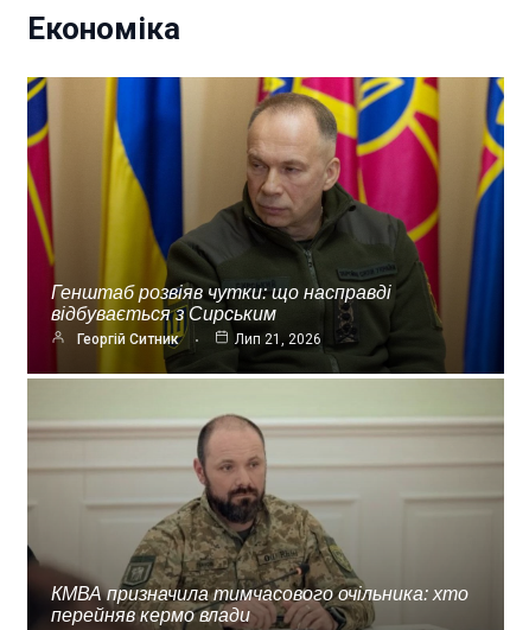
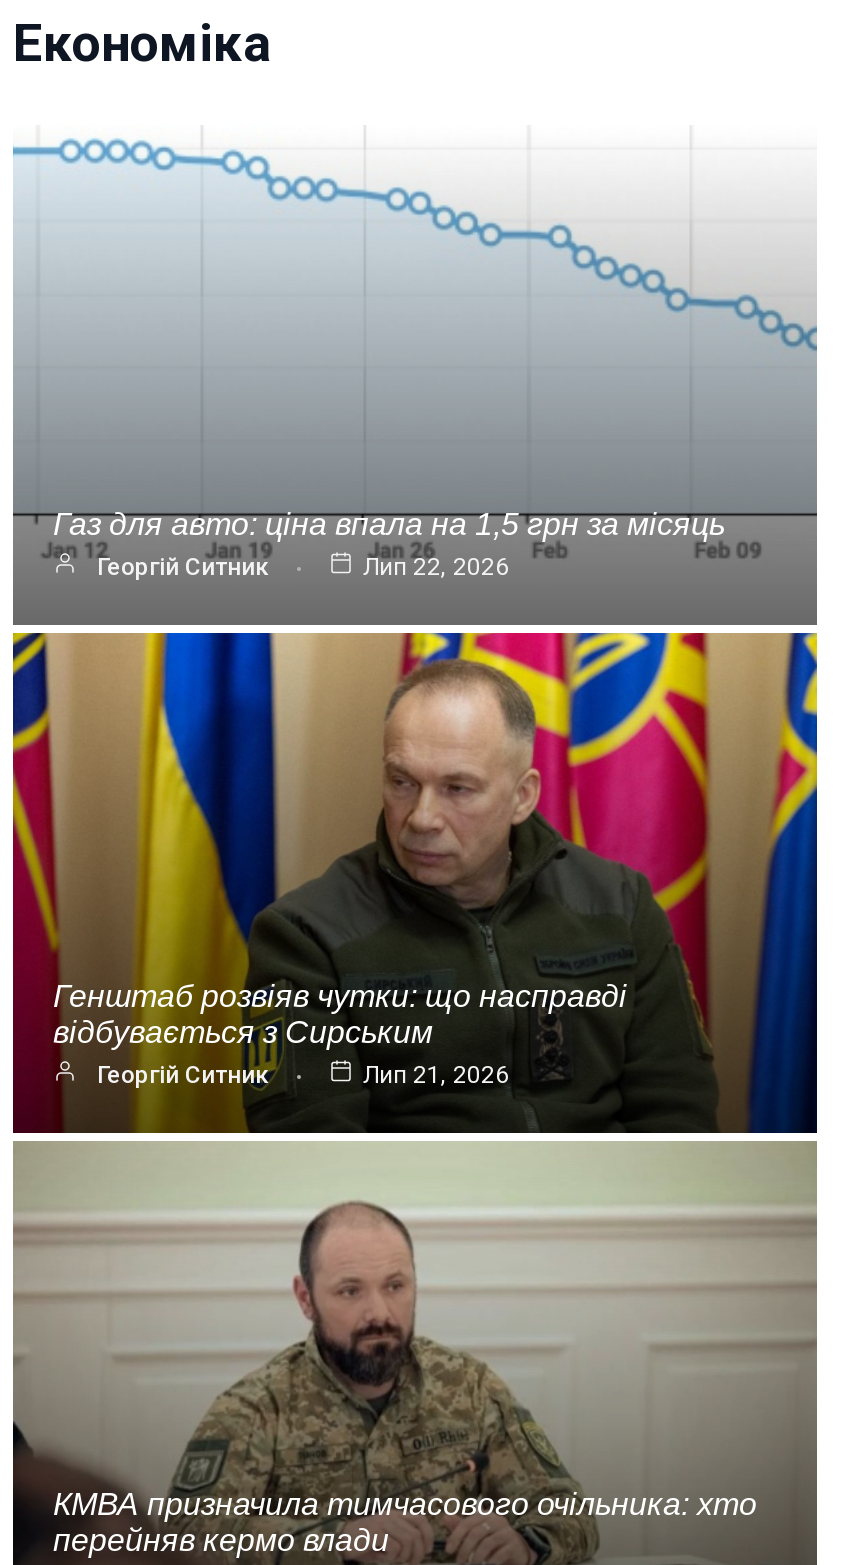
none -> [11,137,819,627] [image] | Газ для авто: ціна впала на 1,5 грн за місяць | Георгій Ситник | Лип 22, 2026

